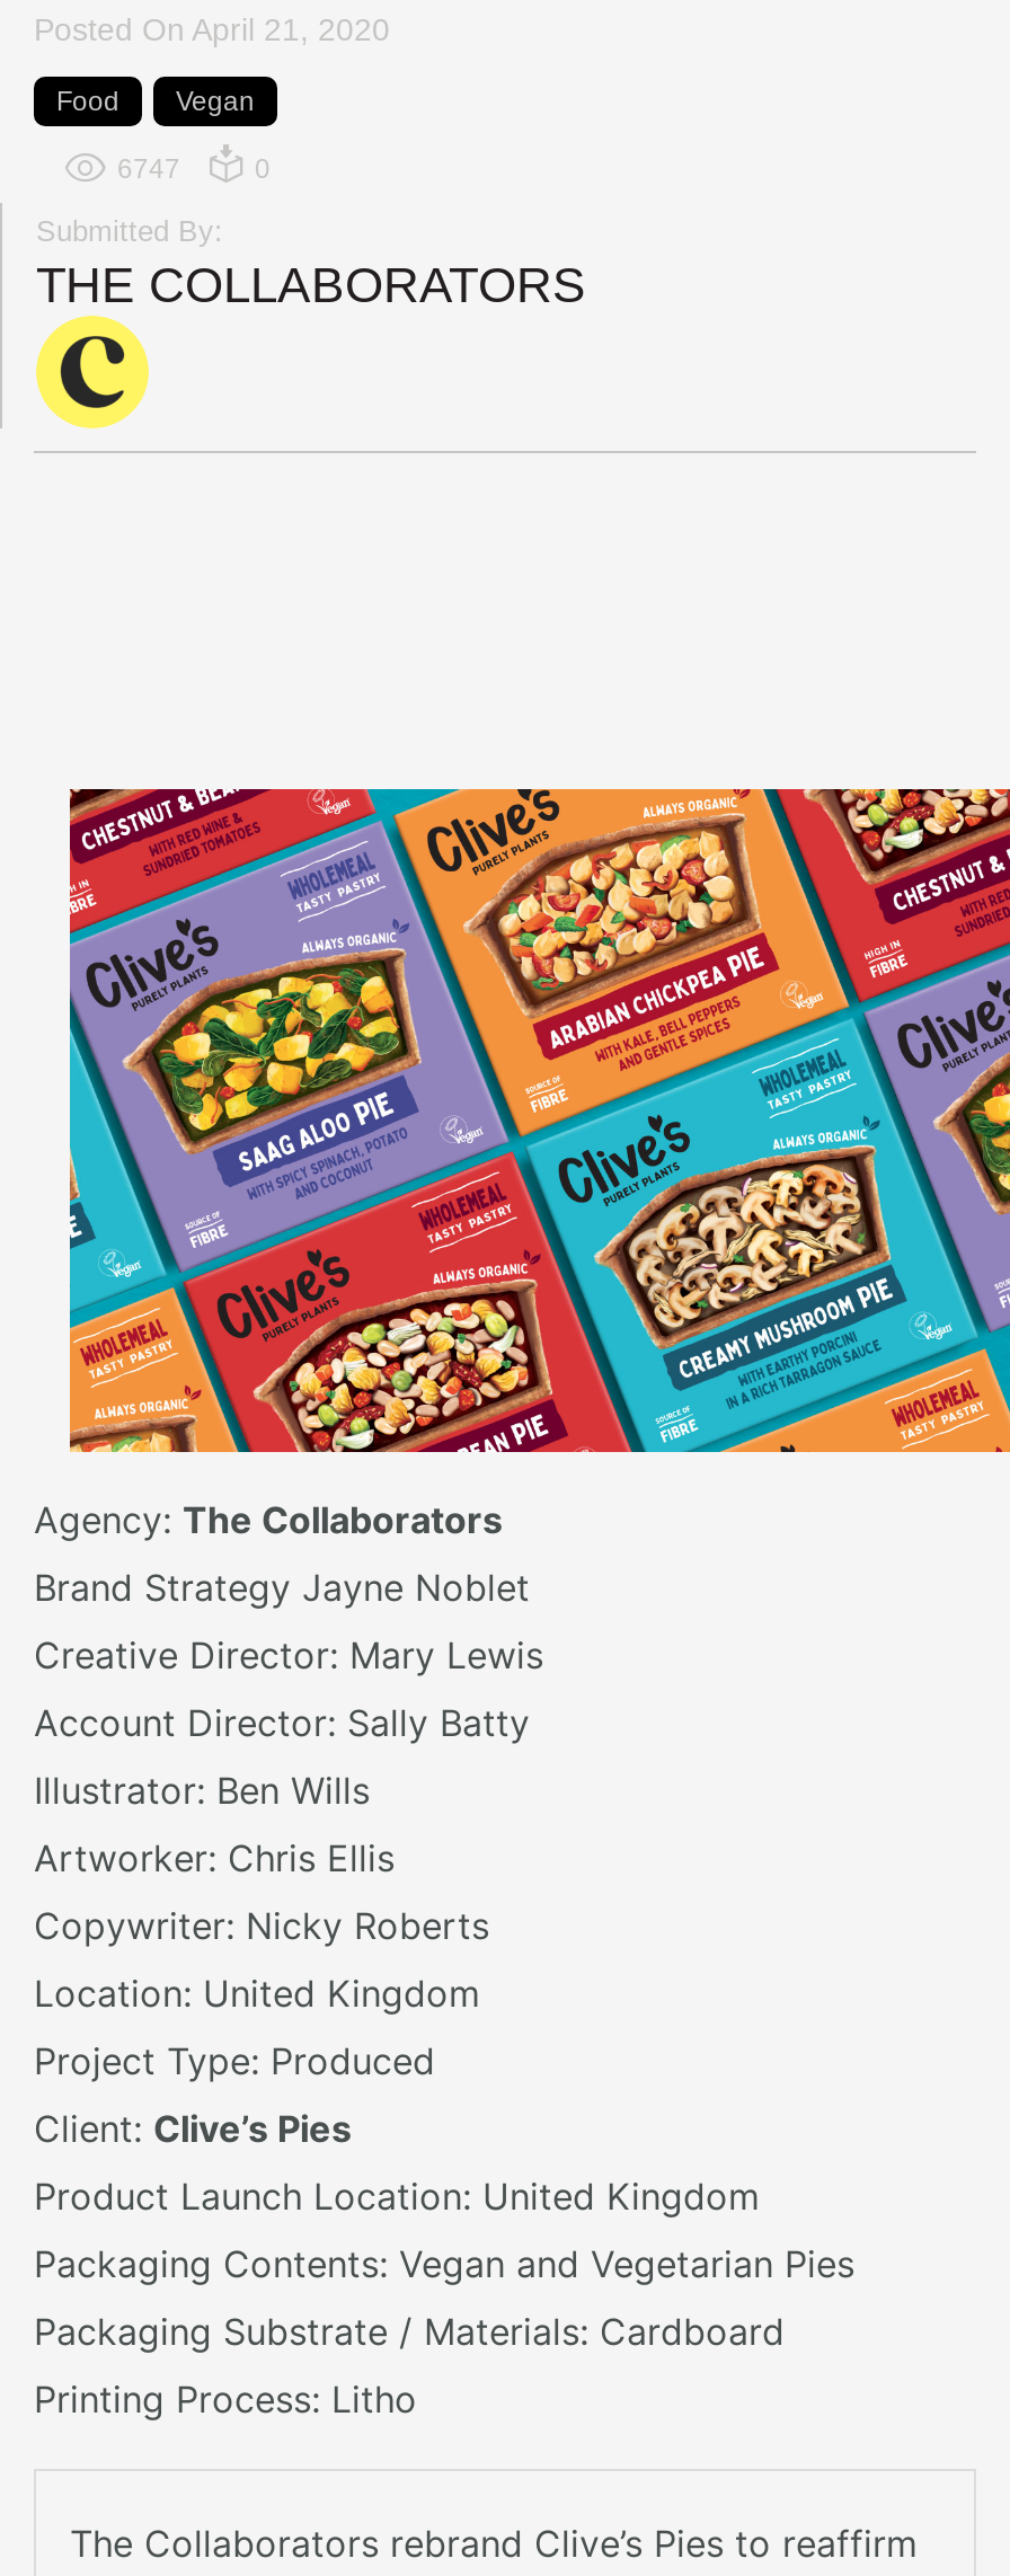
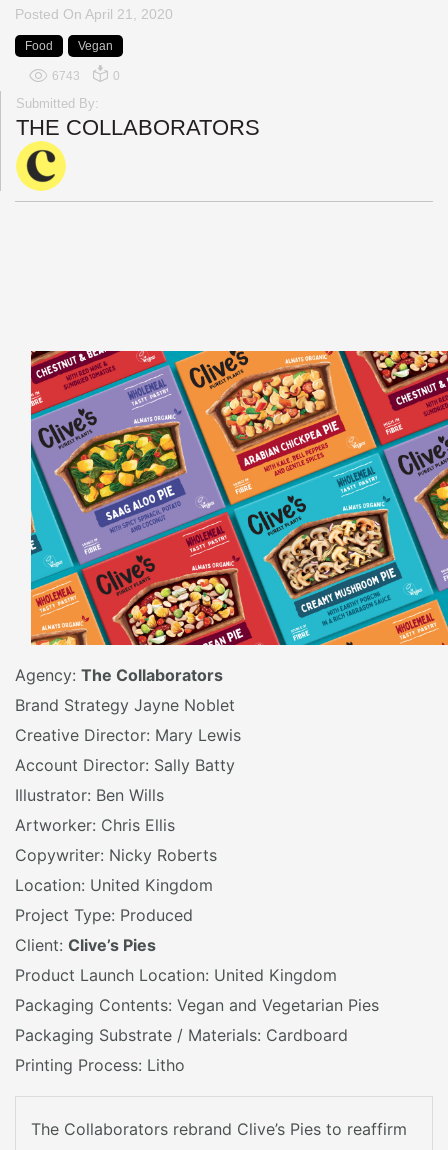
[117,152,180,184] 6747 -> [52,68,80,82] 6743

